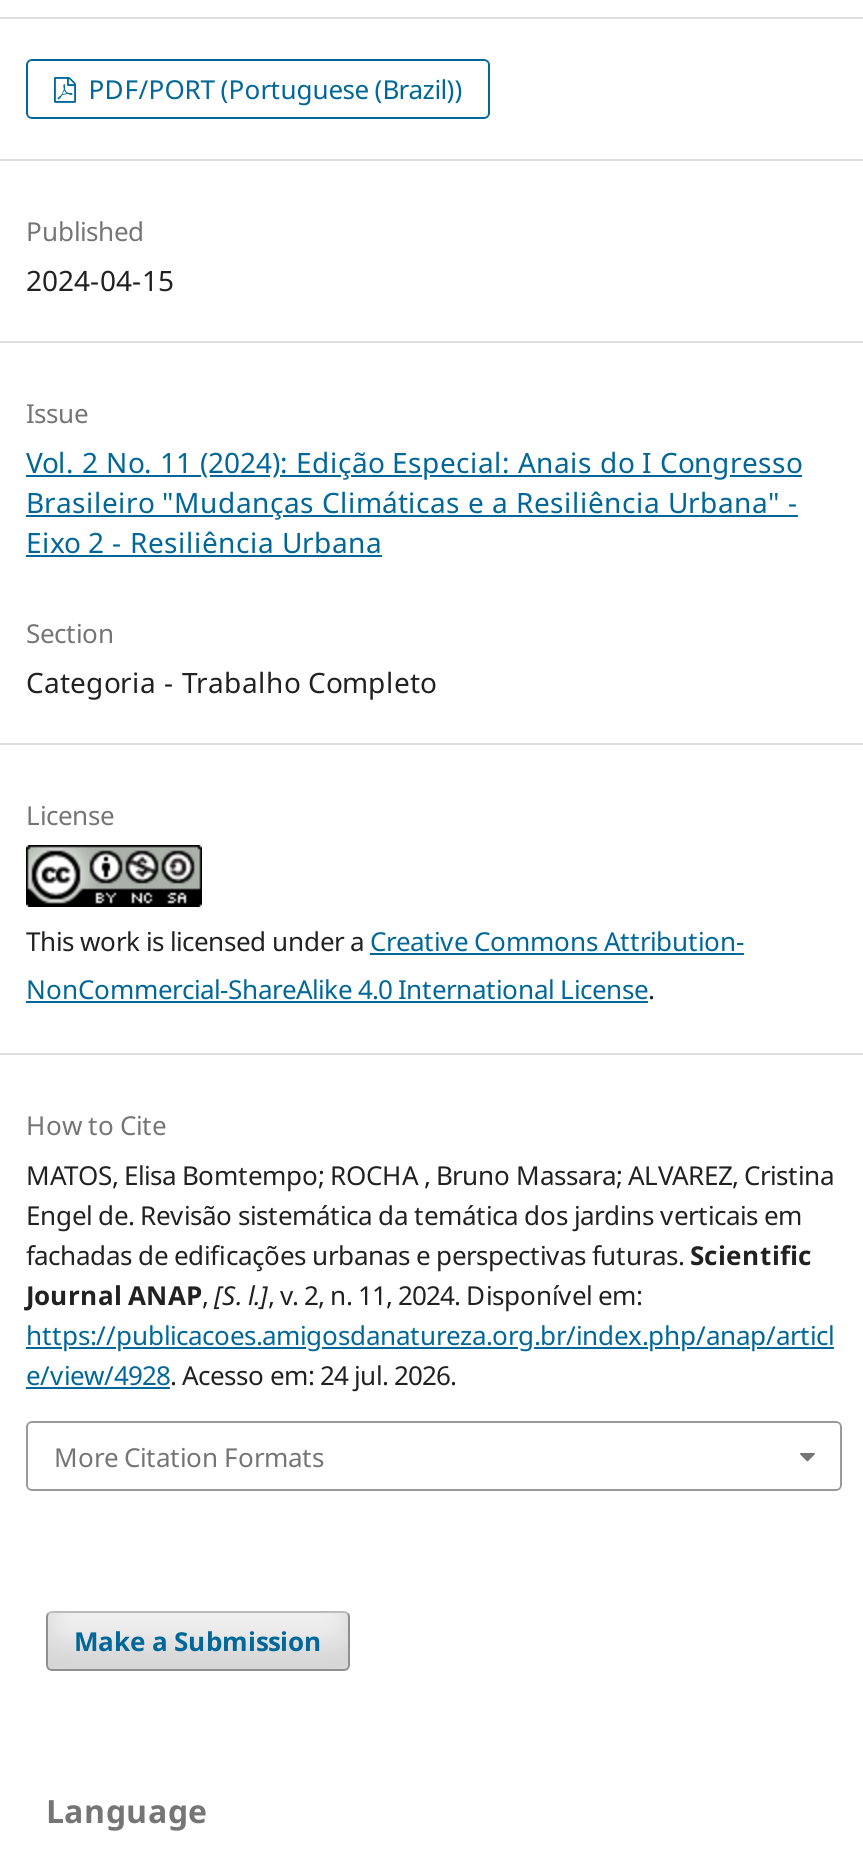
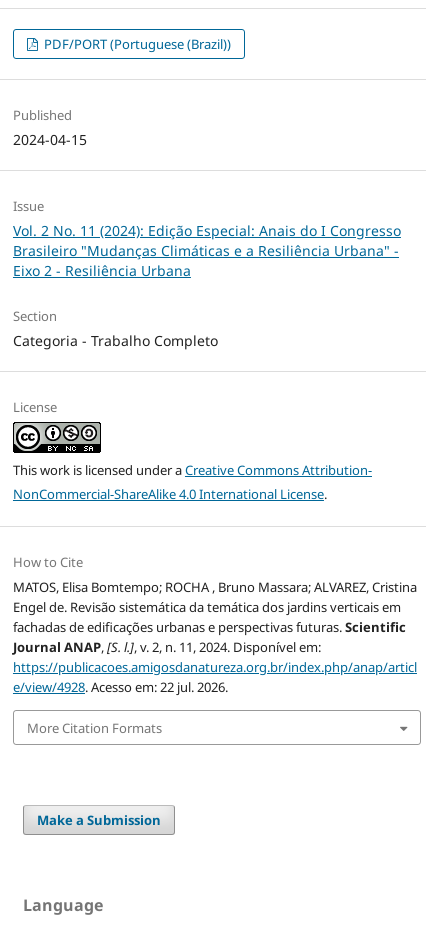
[26,1358,456,1394] e/view/4928. Acesso em: 24 jul. 2026. -> [13,678,228,696] e/view/4928. Acesso em: 22 jul. 2026.

